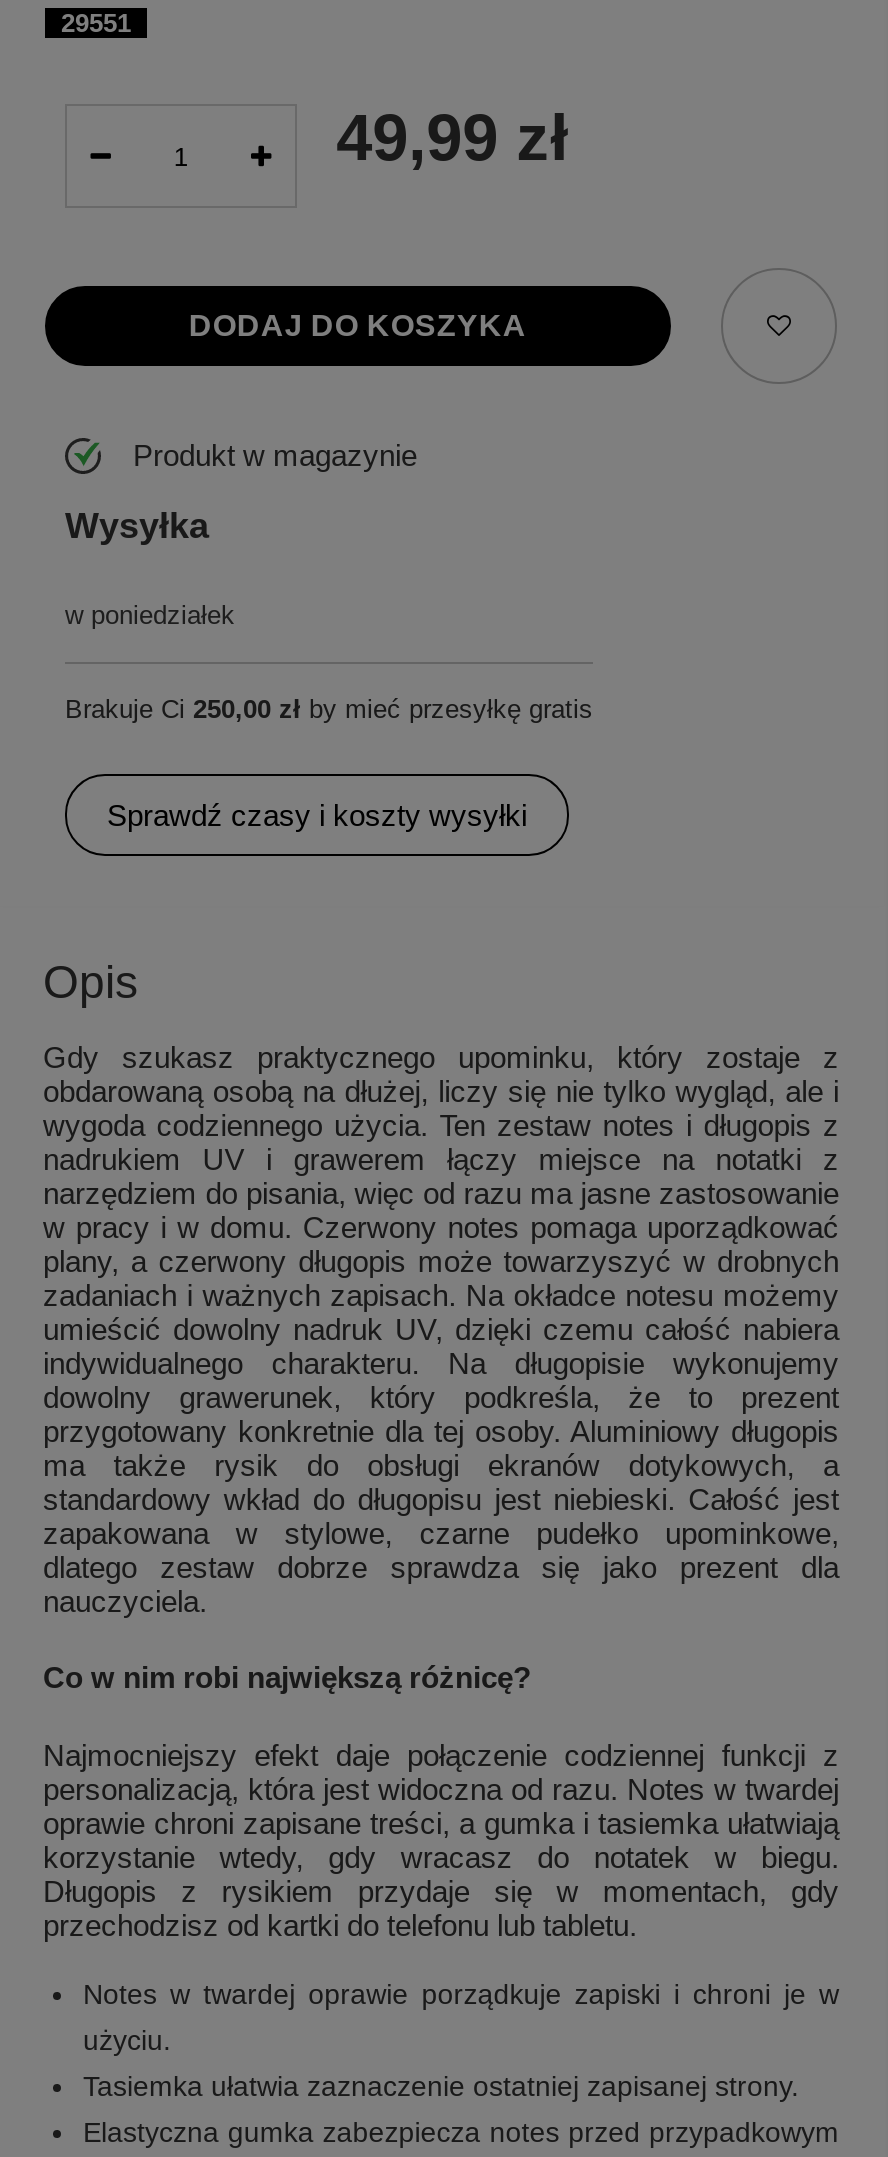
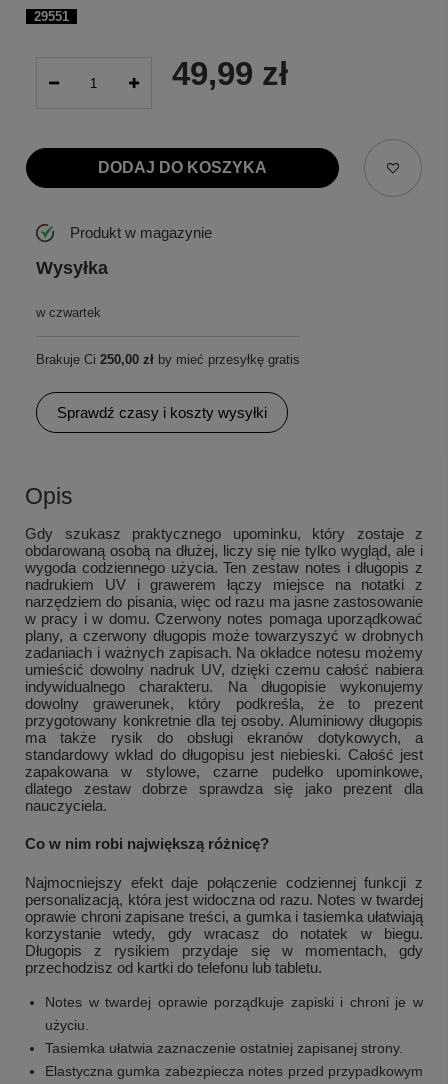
[65,600,235,630] w poniedziałek -> [36,305,101,320] w czwartek

